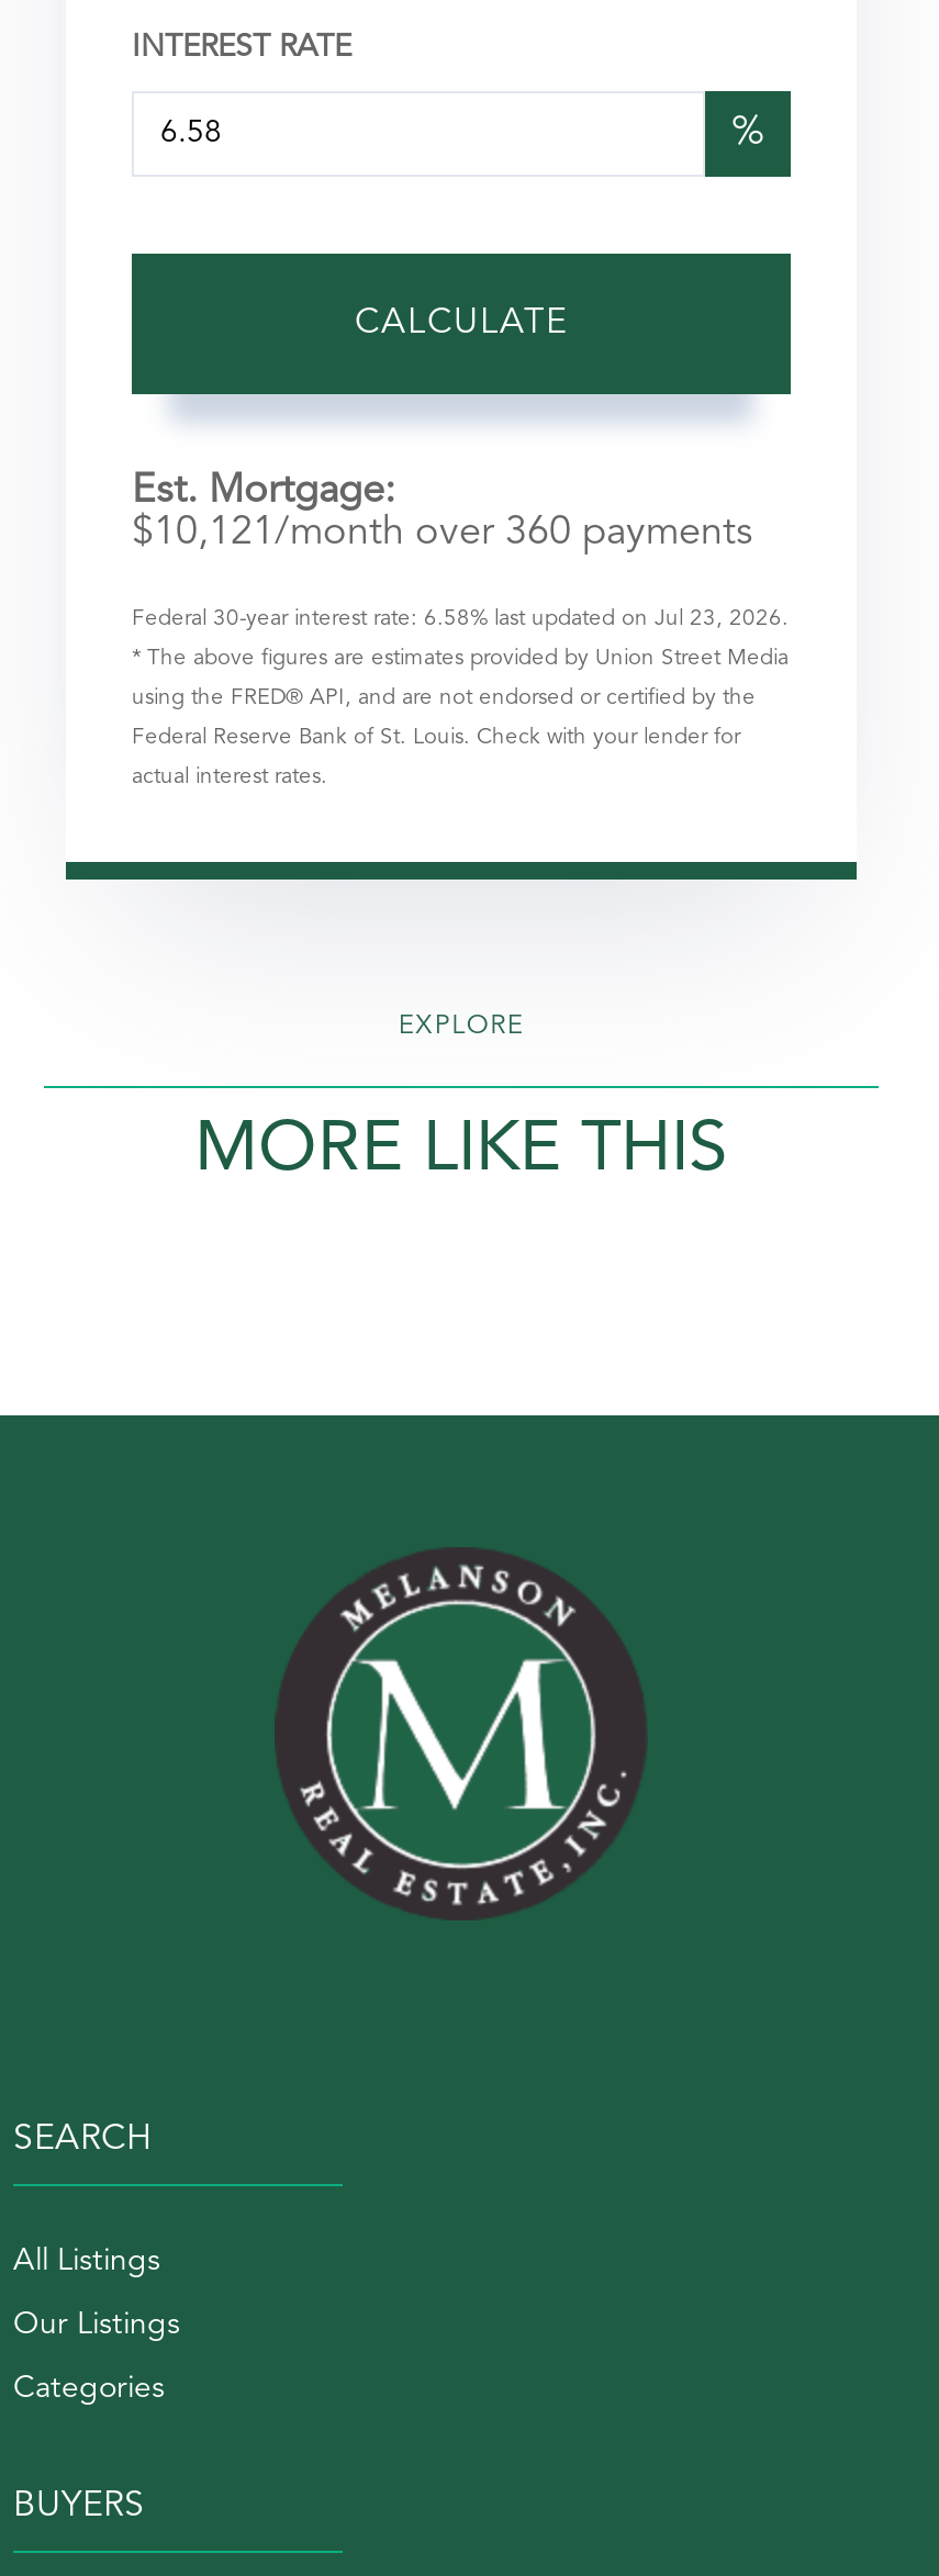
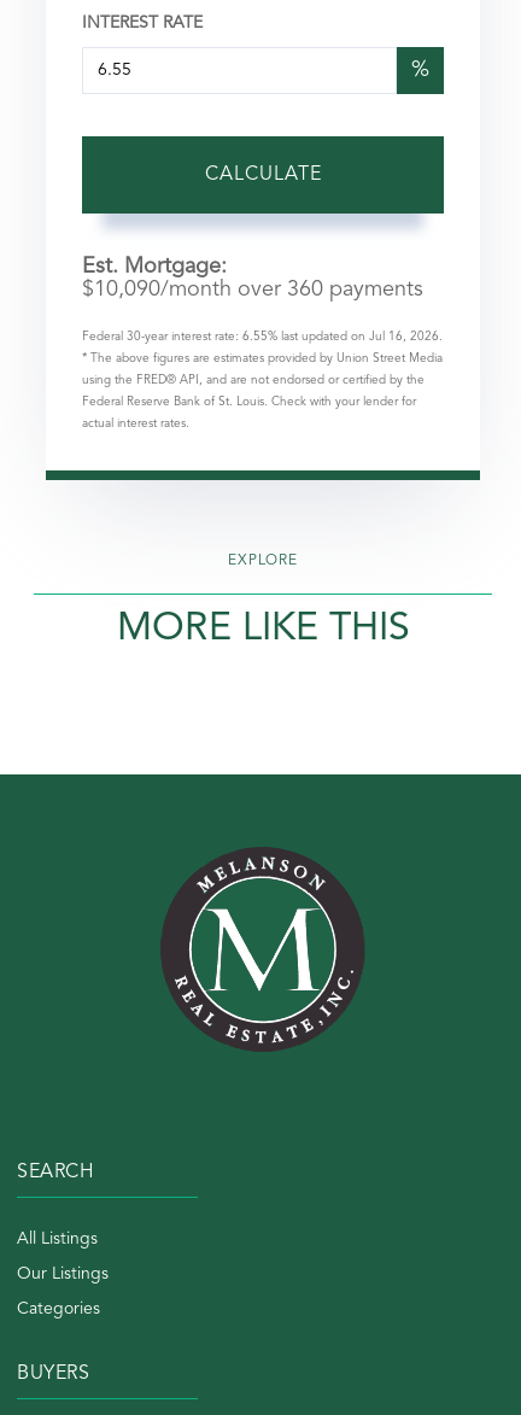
[132,513,753,552] $10,121 /month over 360 payments -> [82,279,423,300] $10,090 /month over 360 payments
[132,607,789,629] Federal 30-year interest rate: 6.58% last updated on Jul 23, 2026. -> [82,330,443,342] Federal 30-year interest rate: 6.55% last updated on Jul 16, 2026.

